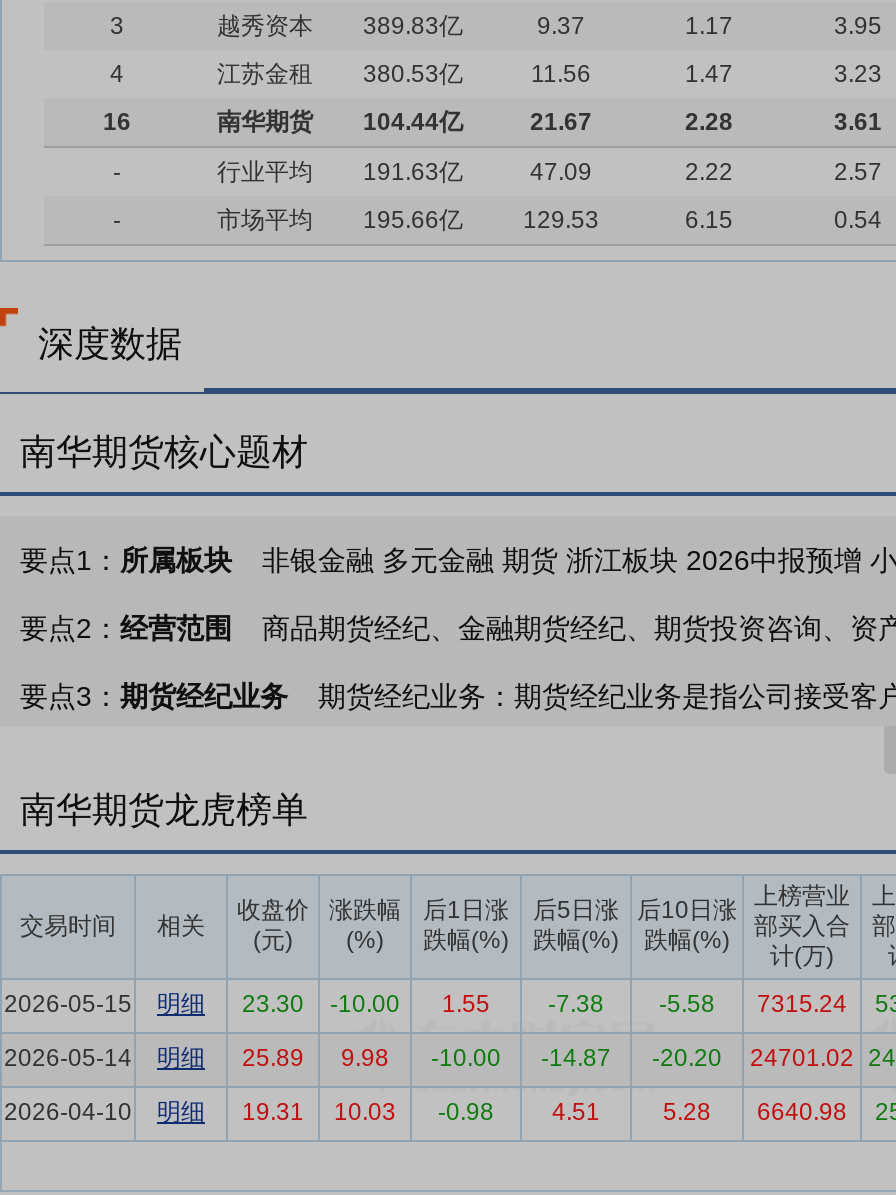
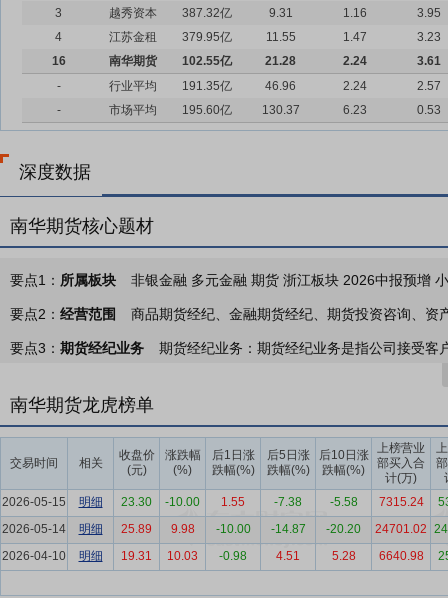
[217,12,463,40] 越秀资本 389.83亿 -> [108,6,231,20] 越秀资本 387.32亿
[537,12,585,40] 9.37 -> [268,6,292,20] 9.31
[685,12,733,40] 1.17 -> [342,6,366,20] 1.16
[217,60,463,88] 江苏金租 380.53亿 -> [108,30,231,44] 江苏金租 379.95亿
[531,60,591,88] 11.56 -> [265,30,295,44] 11.55
[217,108,463,136] 南华期货 104.44亿 -> [108,54,231,68] 南华期货 102.55亿
[530,108,592,136] 21.67 -> [265,54,296,68] 21.28
[685,108,733,136] 2.28 -> [342,54,366,68] 2.24
[217,158,463,186] 行业平均 191.63亿 -> [108,79,231,93] 行业平均 191.35亿
[530,158,592,186] 47.09 -> [265,79,296,93] 46.96
[685,158,733,186] 2.22 -> [342,79,366,93] 2.24
[217,206,463,234] 市场平均 195.66亿 -> [108,103,231,117] 市场平均 195.60亿
[523,206,599,234] 129.53 -> [261,103,299,117] 130.37
[685,206,733,234] 6.15 -> [342,103,366,117] 6.23
[834,206,882,234] 0.54 -> [417,103,441,117] 0.53

